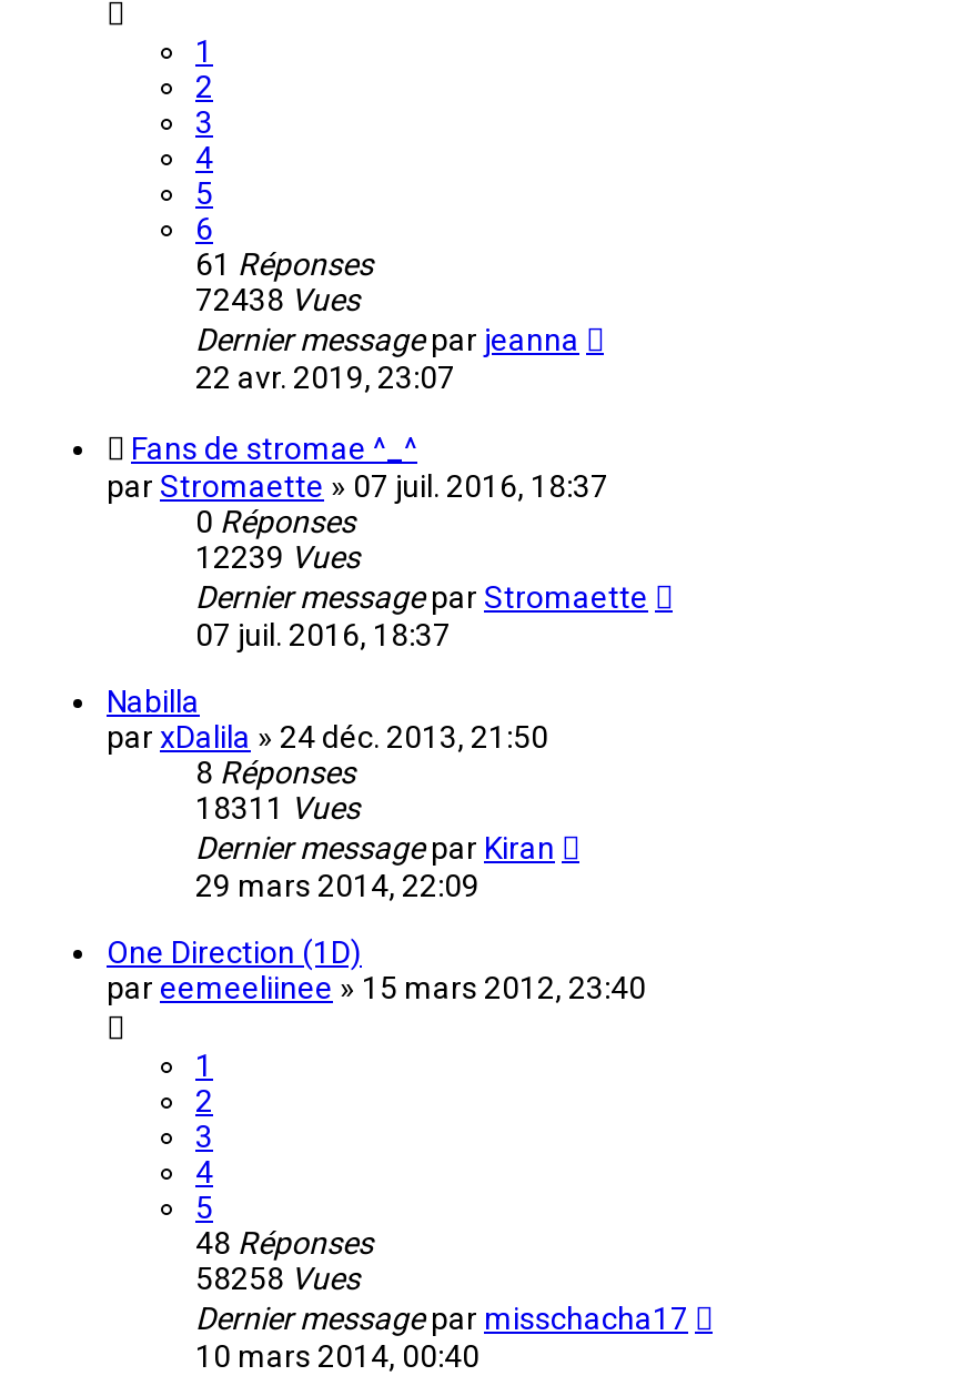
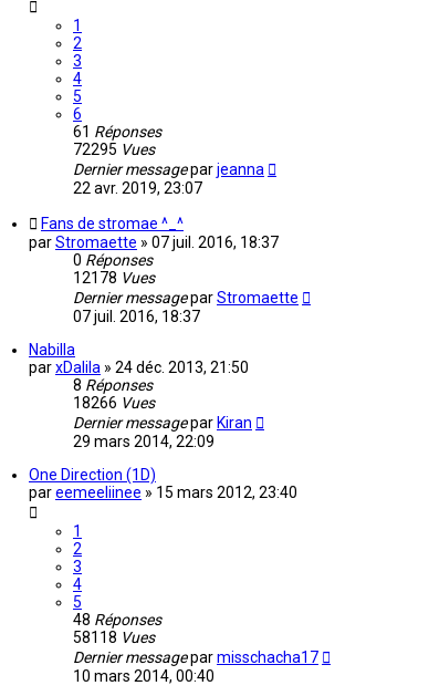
[195,282,360,318] 72438 Vues -> [73,141,155,158] 72295 Vues
[195,540,360,575] 12239 Vues -> [73,269,155,287] 12178 Vues
[195,790,360,826] 18311 Vues -> [73,394,155,412] 18266 Vues
[195,1261,360,1296] 58258 Vues -> [73,629,155,646] 58118 Vues

